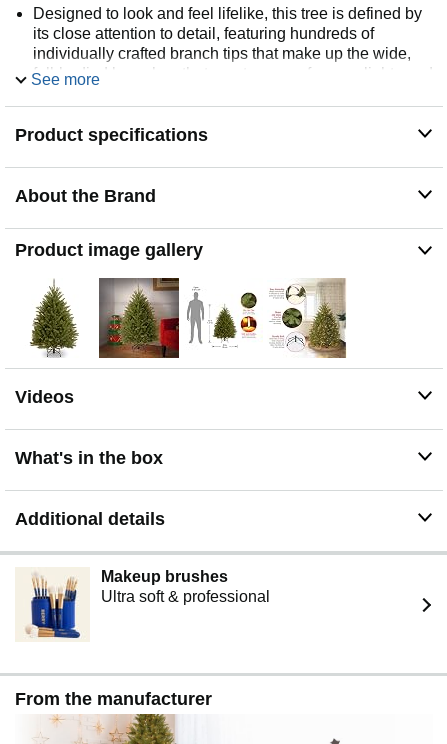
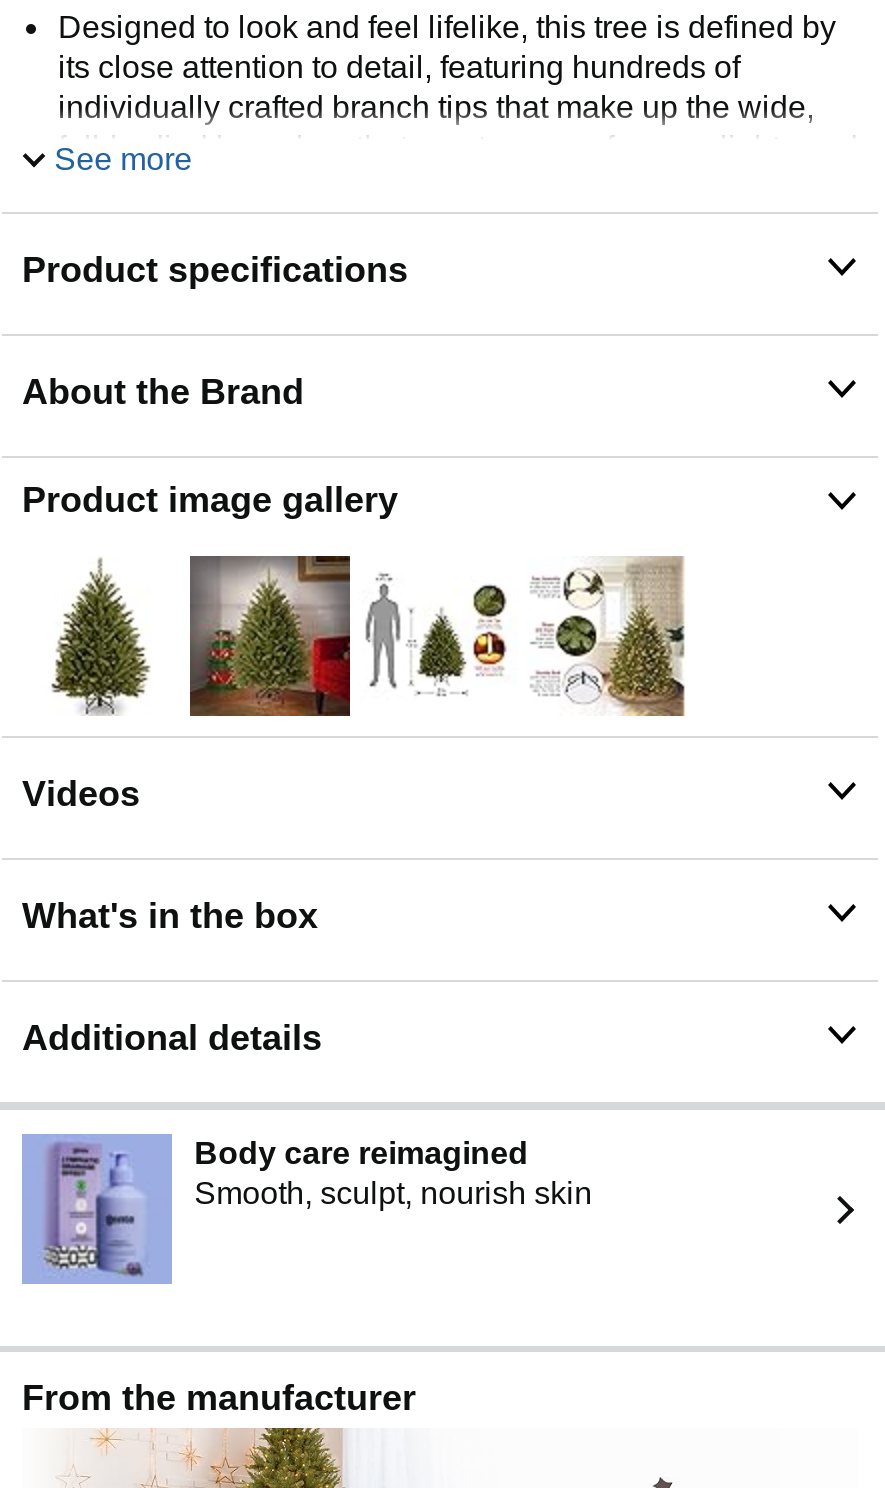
[16,568,270,641] [image] | Makeup brushes | Ultra soft & professional -> [22,1134,592,1284] [image] | Body care reimagined | Smooth, sculpt, nourish skin

